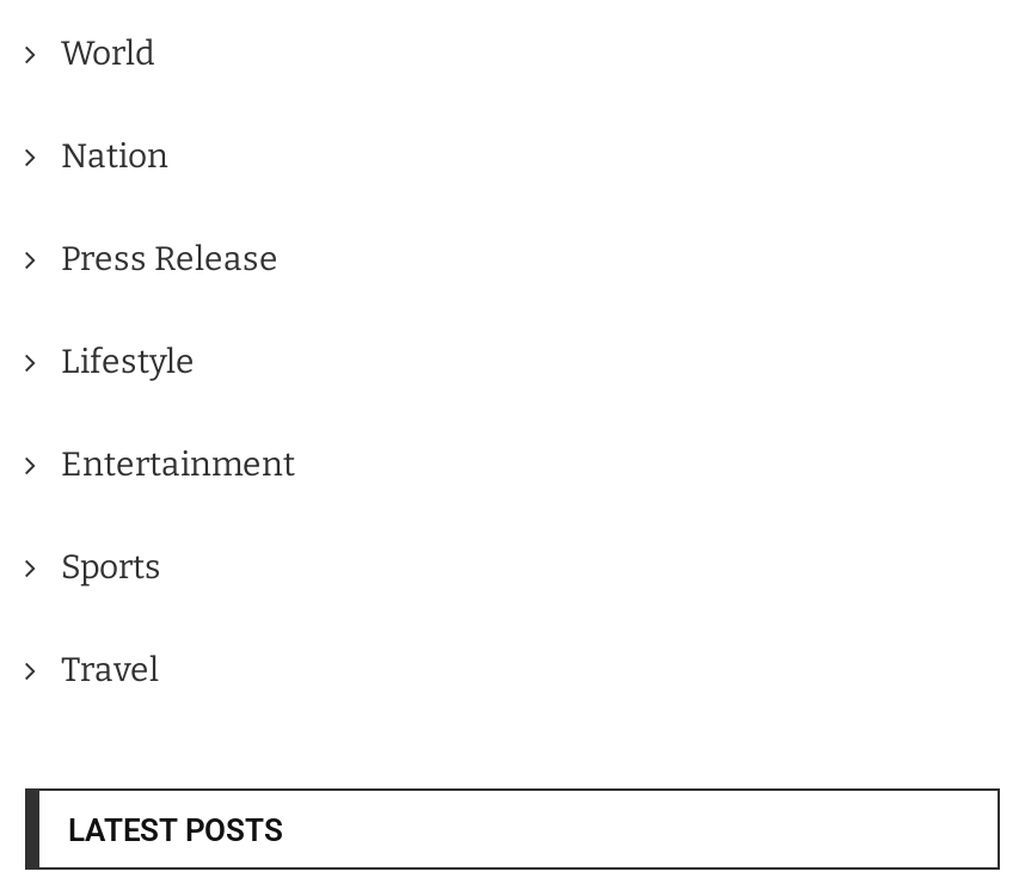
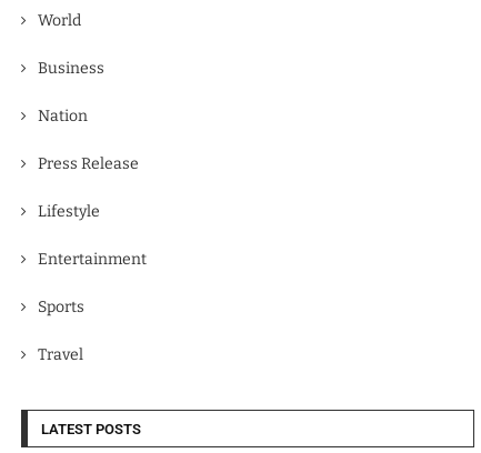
none -> [38,59,104,78] Business

